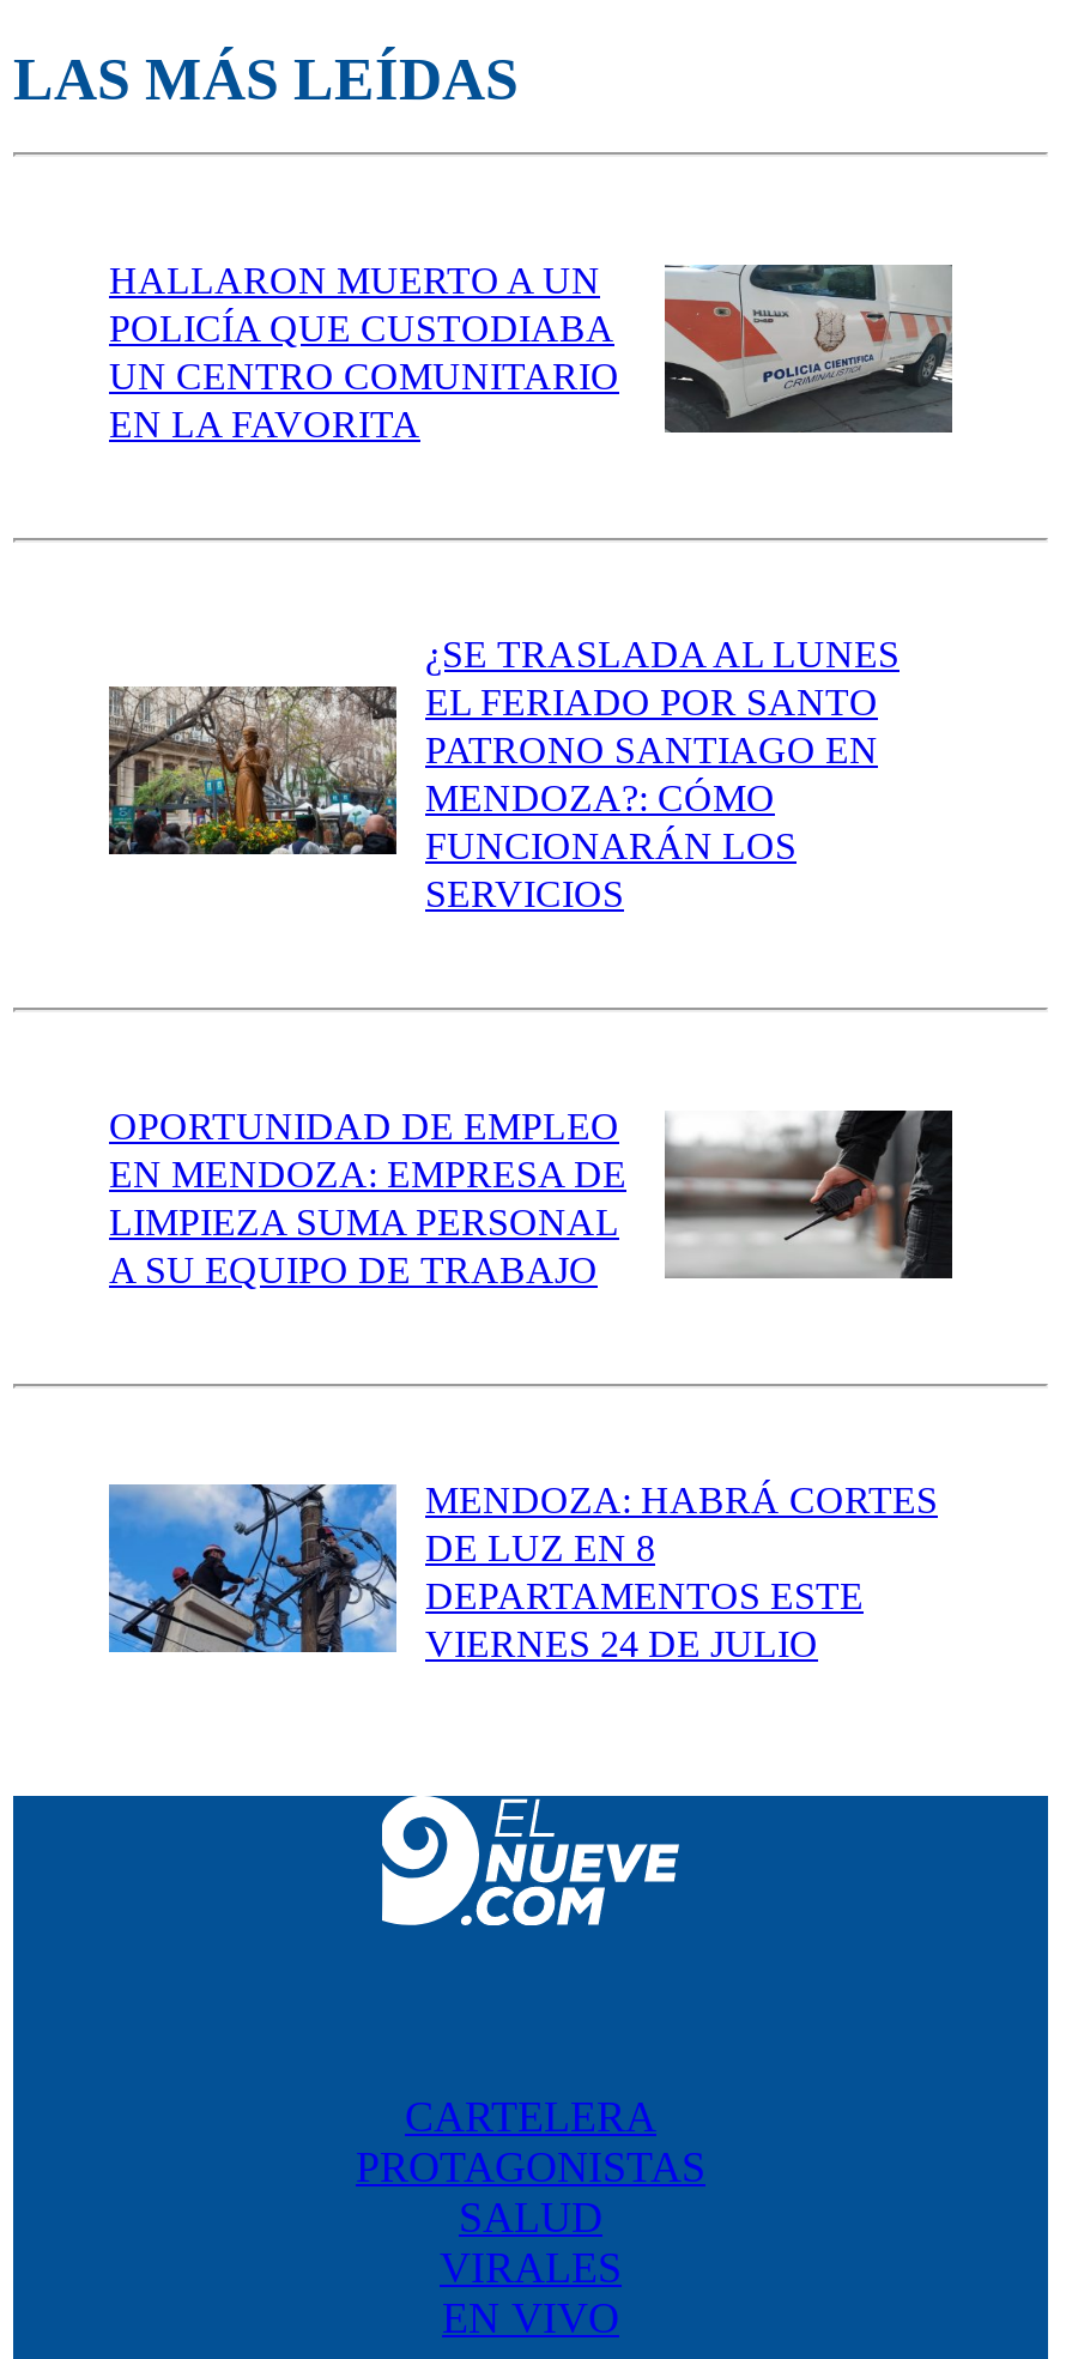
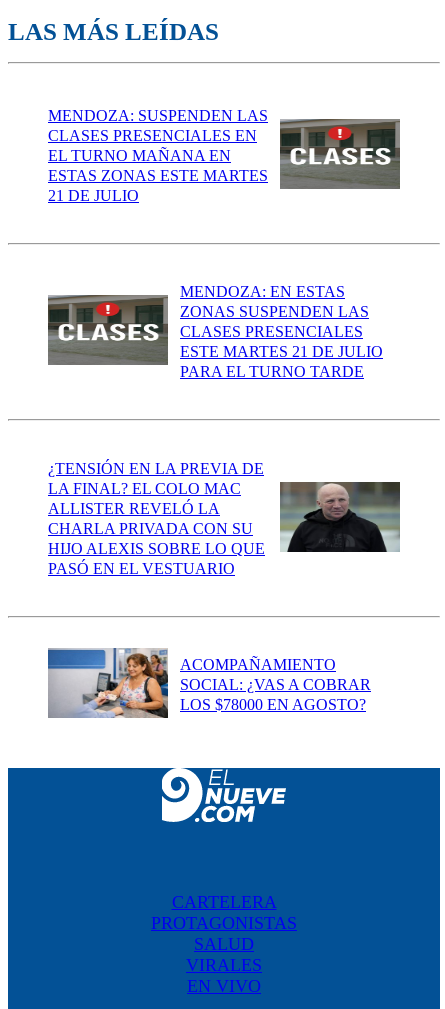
[109,259,952,444] [image] | HALLARON MUERTO A UN | POLICÍA QUE CUSTODIABA | UN CENTRO COMUNITARIO | EN LA FAVORITA -> [48,107,400,204] [image] | MENDOZA: SUSPENDEN LAS | CLASES PRESENCIALES EN | EL TURNO MAÑANA EN | ESTAS ZONAS ESTE MARTES | 21 DE JULIO
[109,634,900,915] [image] | ¿SE TRASLADA AL LUNES | EL FERIADO POR SANTO | PATRONO SANTIAGO EN | MENDOZA?: CÓMO | FUNCIONARÁN LOS | SERVICIOS -> [48,283,383,380] [image] | MENDOZA: EN ESTAS | ZONAS SUSPENDEN LAS | CLASES PRESENCIALES | ESTE MARTES 21 DE JULIO | PARA EL TURNO TARDE
[109,1105,952,1290] [image] | OPORTUNIDAD DE EMPLEO | EN MENDOZA: EMPRESA DE | LIMPIEZA SUMA PERSONAL | A SU EQUIPO DE TRABAJO -> [48,460,401,577] [image] | ¿TENSIÓN EN LA PREVIA DE | LA FINAL? EL COLO MAC | ALLISTER REVELÓ LA | CHARLA PRIVADA CON SU | HIJO ALEXIS SOBRE LO QUE | PASÓ EN EL VESTUARIO
[107,1480,938,1676] [image] | MENDOZA: HABRÁ CORTES | DE LUZ EN 8 | DEPARTAMENTOS ESTE | VIERNES 24 DE JULIO -> [47,638,371,719] [image] | ACOMPAÑAMIENTO | SOCIAL: ¿VAS A COBRAR | LOS $78000 EN AGOSTO?

